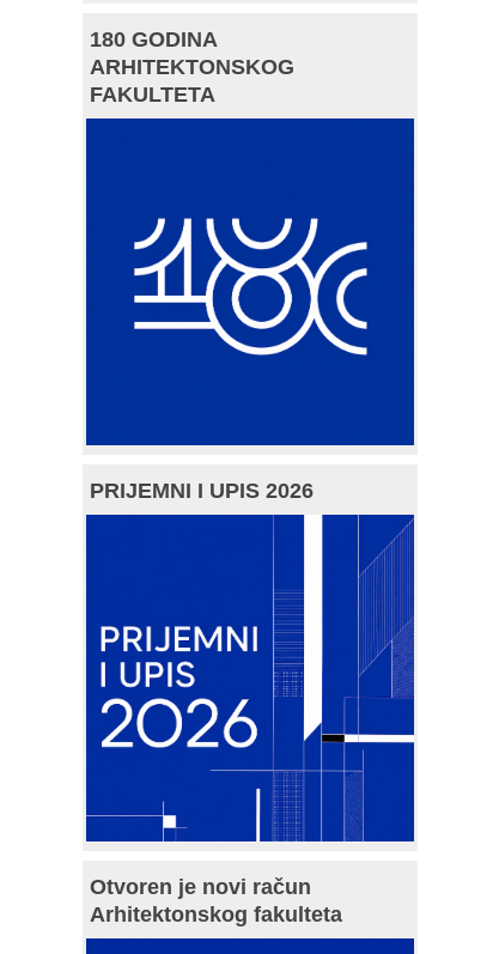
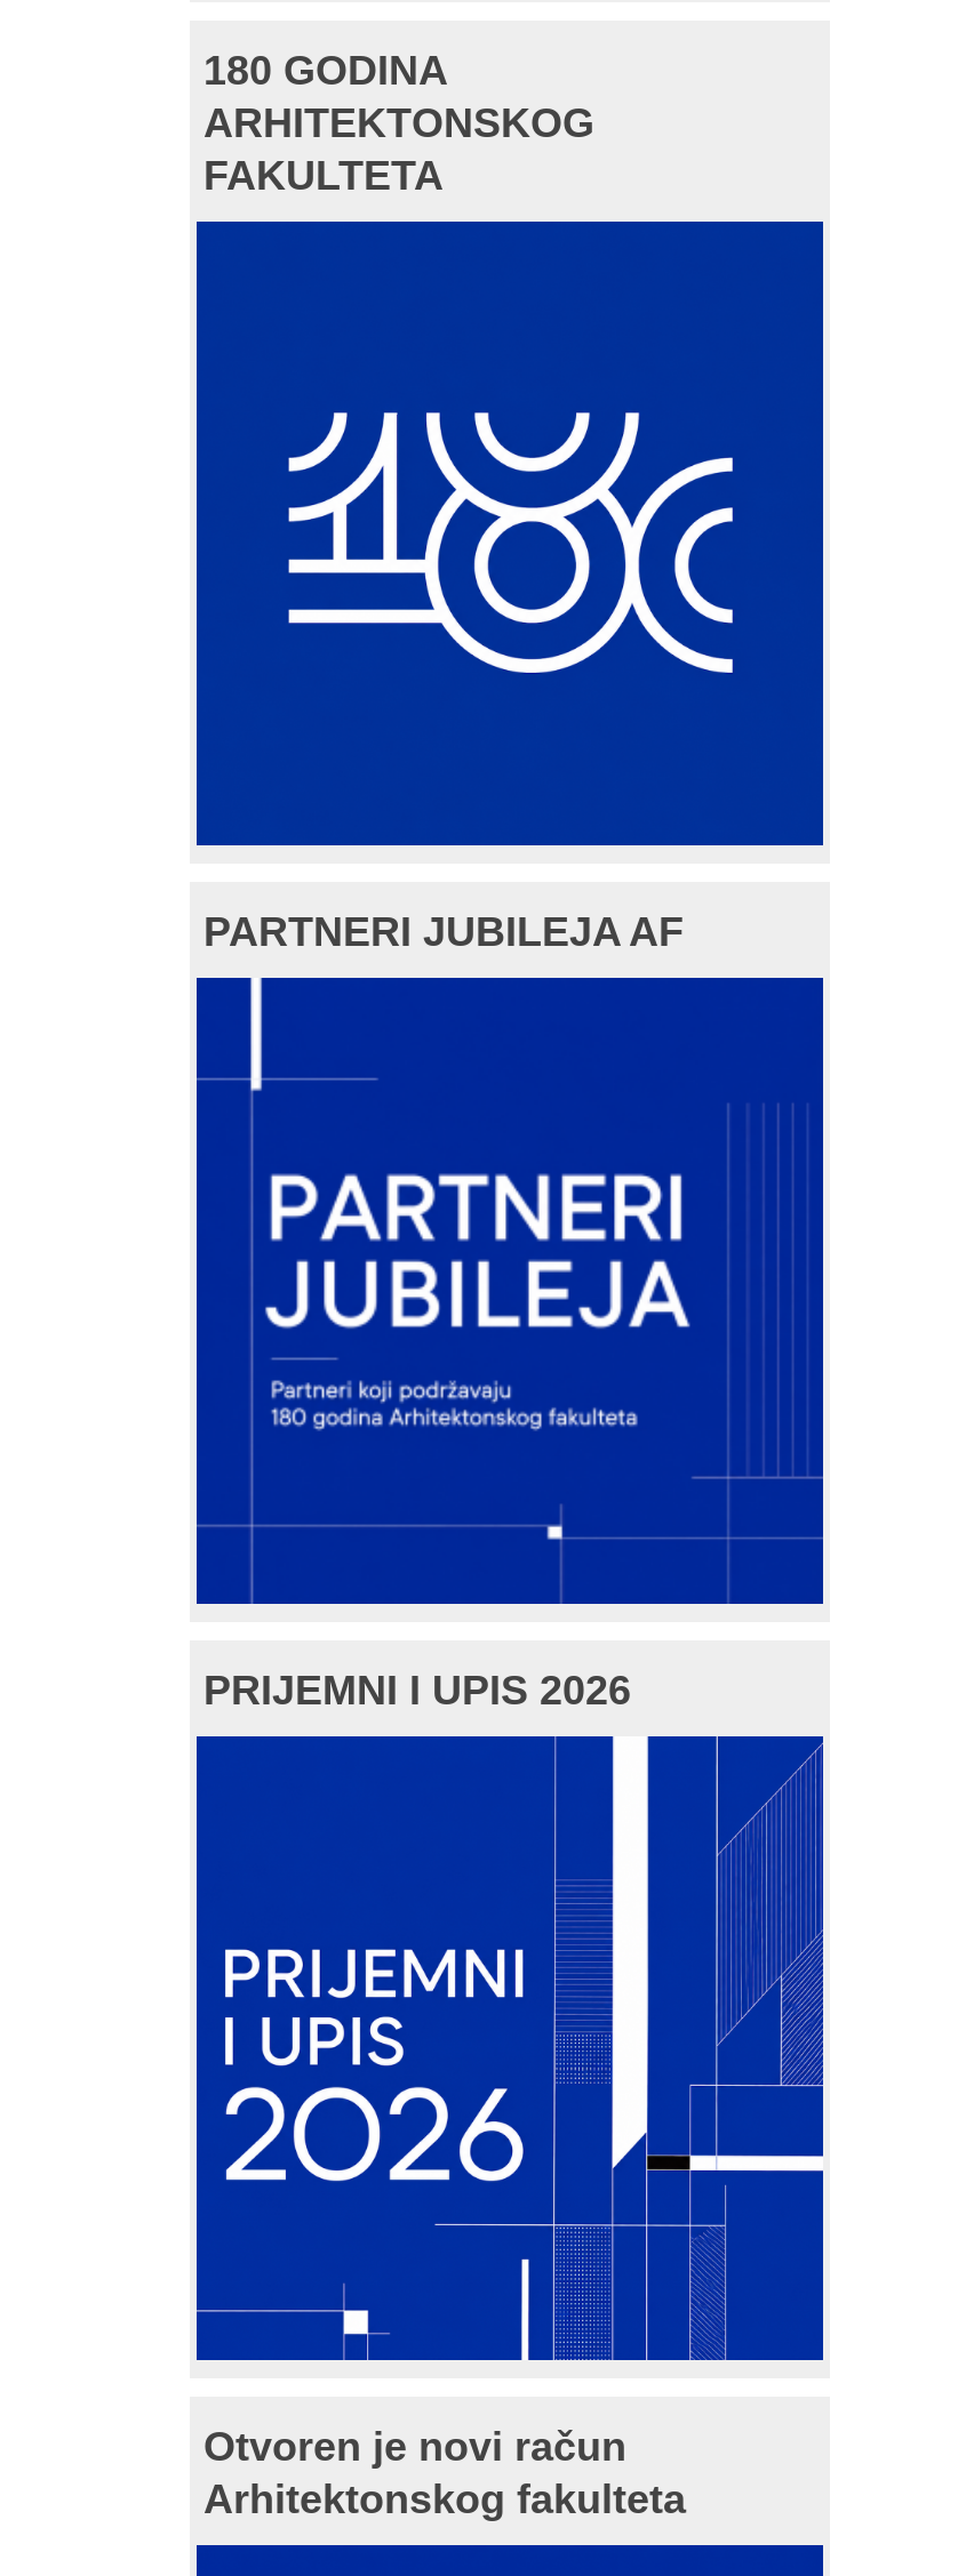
none -> [203,910,684,955] PARTNERI JUBILEJA AF
none -> [245,980,697,1544] [image]

